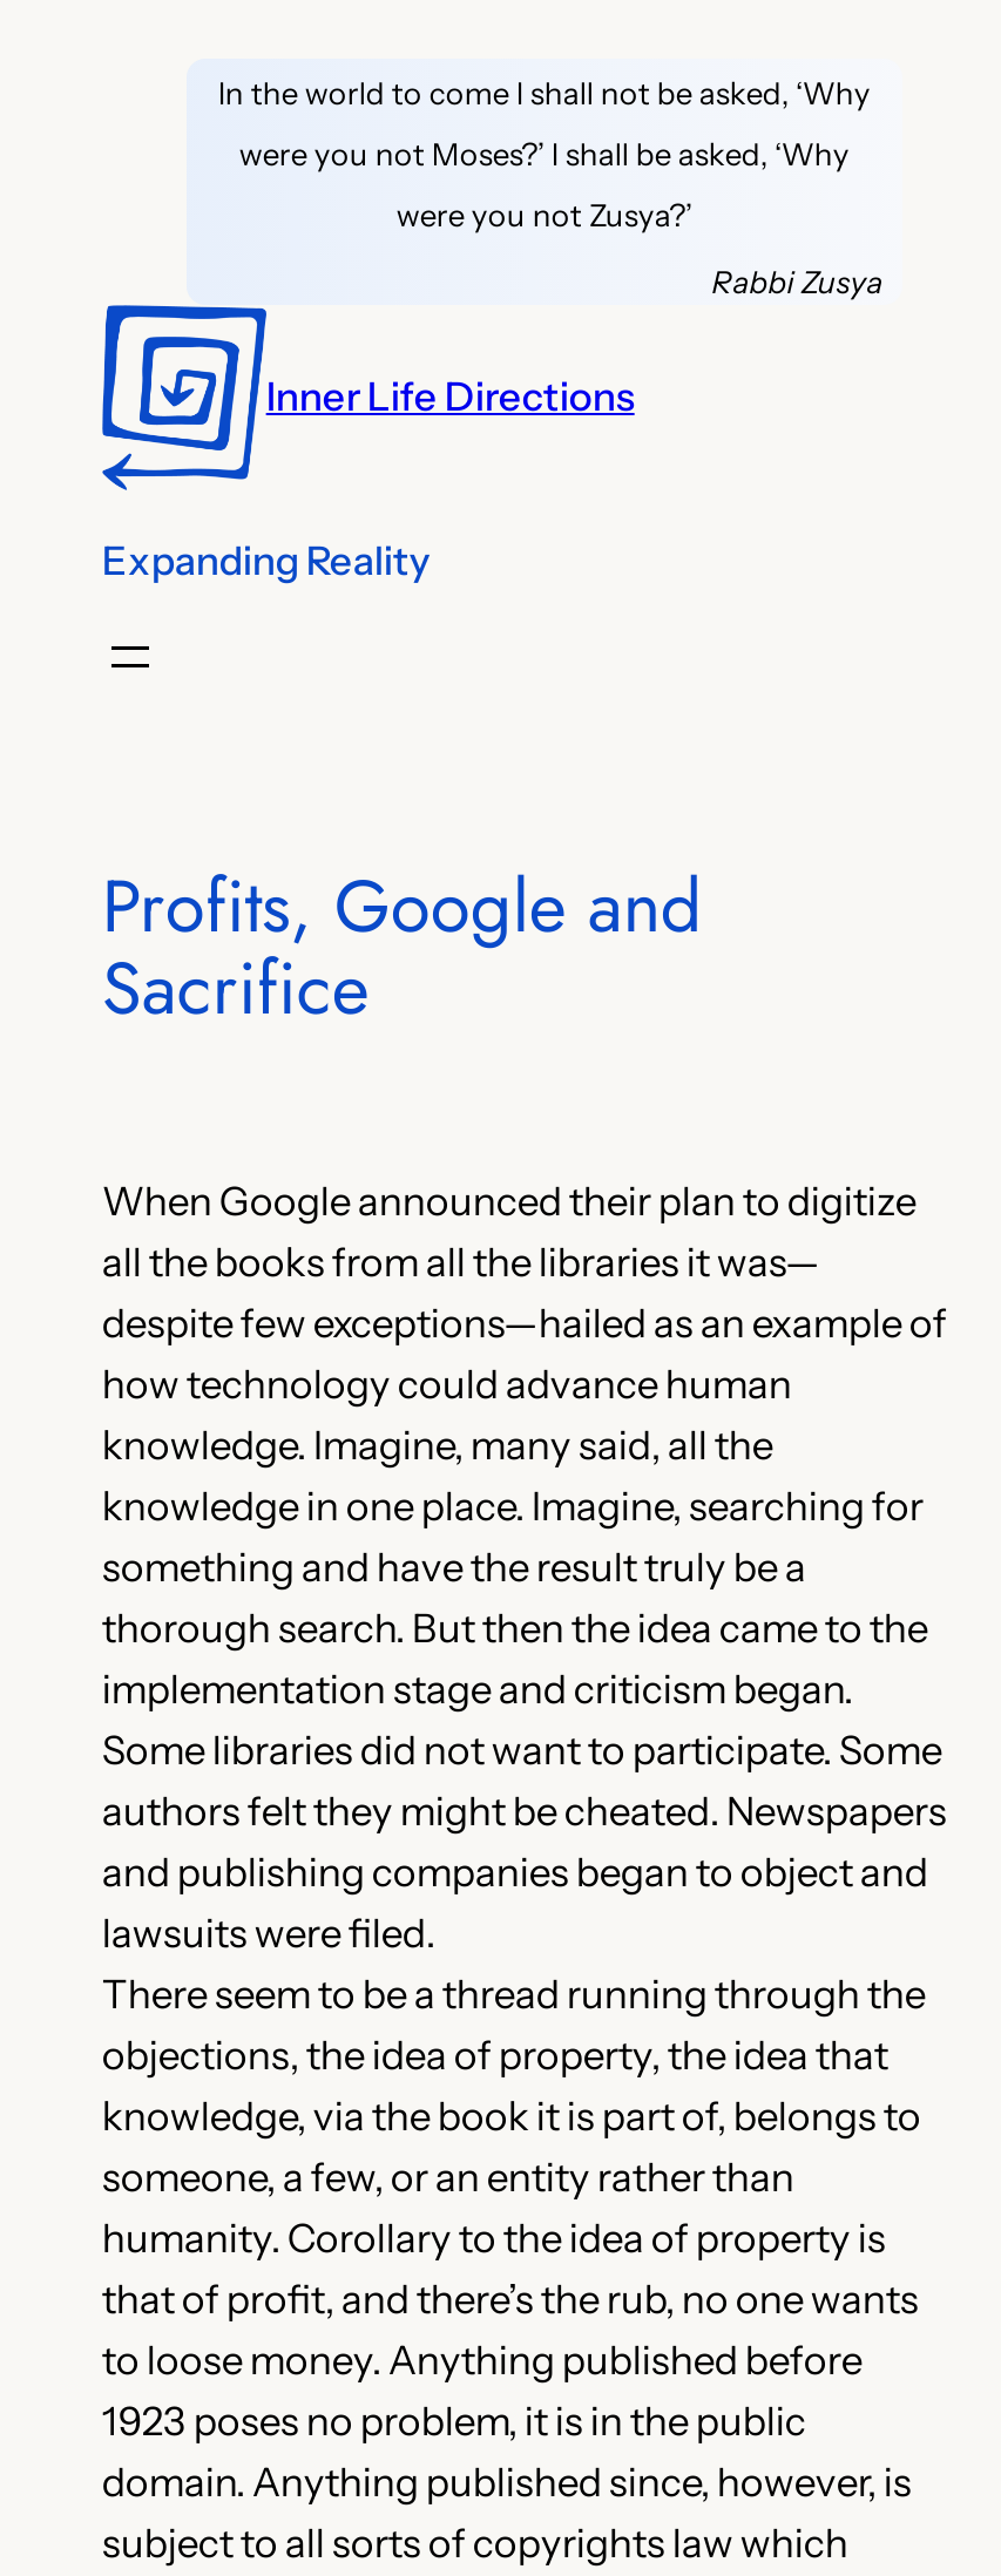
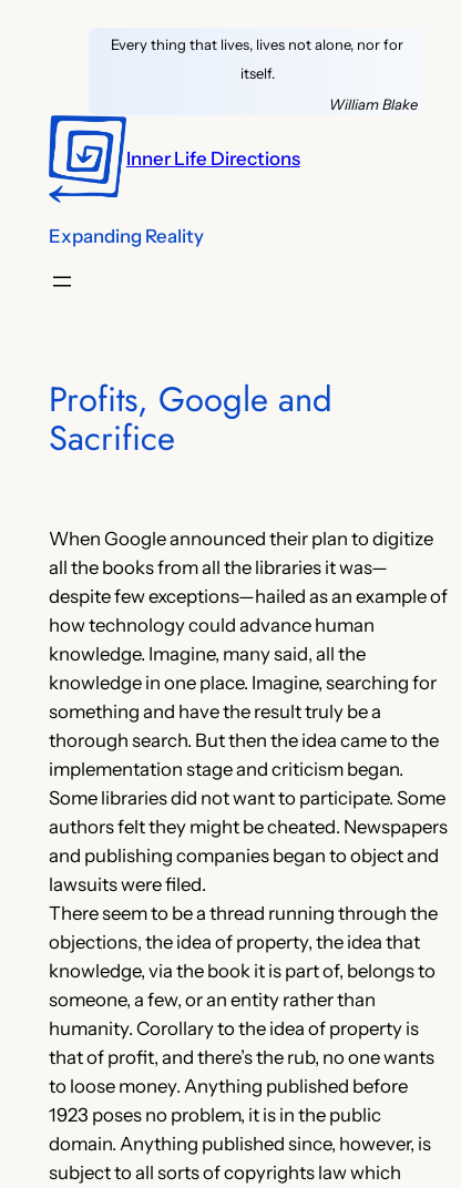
[218,73,883,299] In the world to come I shall not be asked, ‘Why | were you not Moses?’ I shall be asked, ‘Why | were you not Zusya?’ | Rabbi Zusya -> [111,34,417,112] Every thing that lives, lives not alone, nor for | itself. | William Blake

